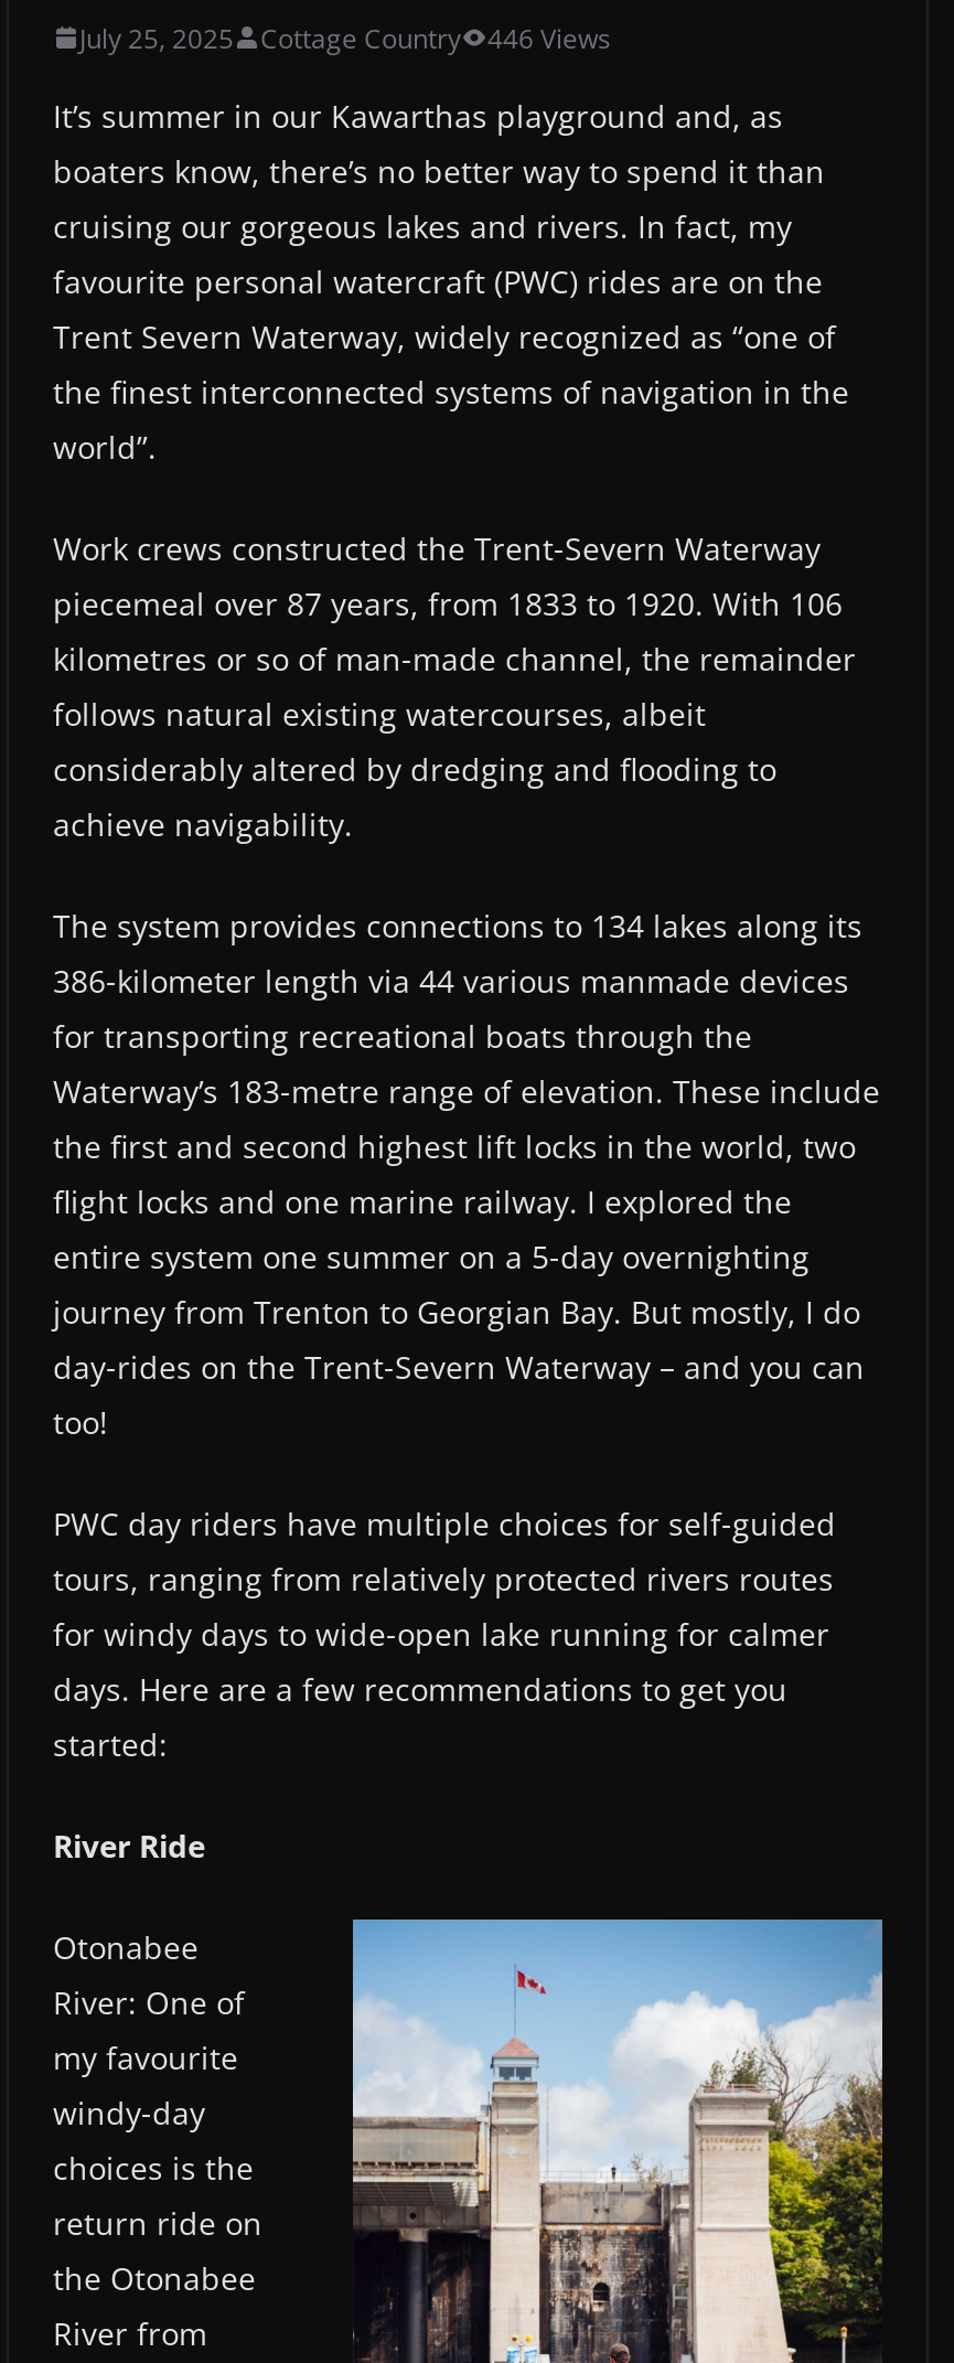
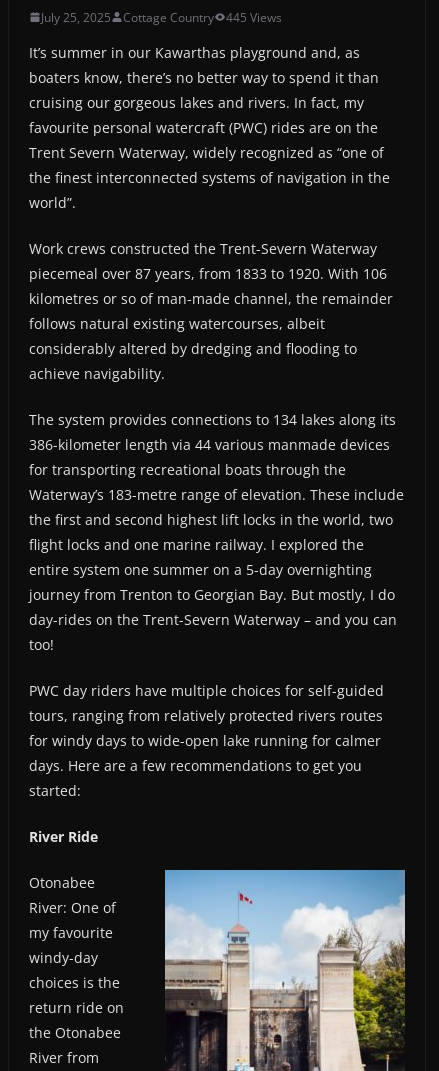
[79,20,611,57] July 25, 2025 Cottage Country 446 Views -> [41,9,282,26] July 25, 2025 Cottage Country 445 Views

